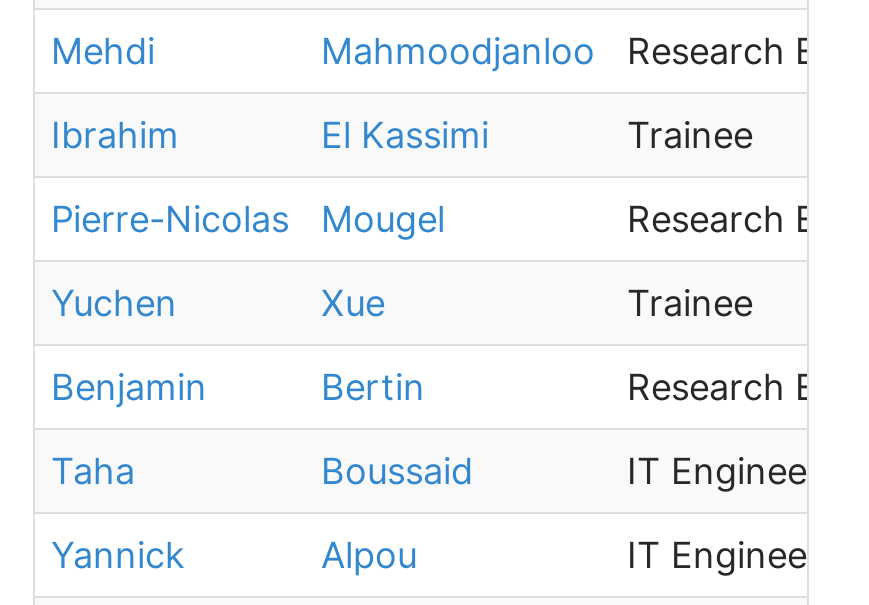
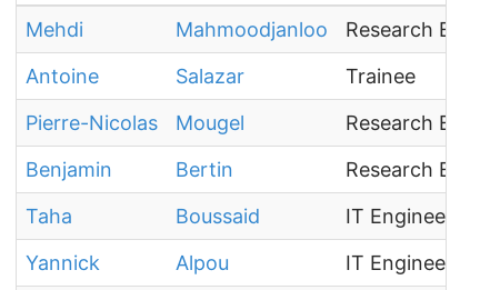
[51,114,489,156] Ibrahim | El Kassimi -> [26,64,244,88] Antoine | Salazar
[51,282,753,324] Yuchen | Xue | Trainee -> none

